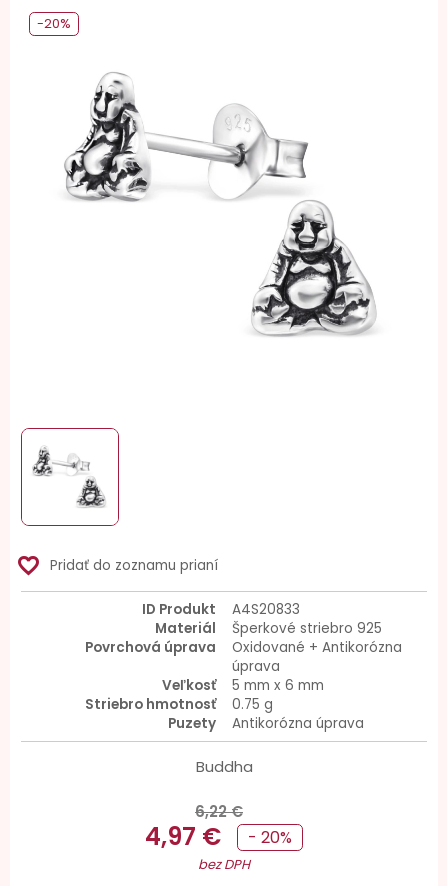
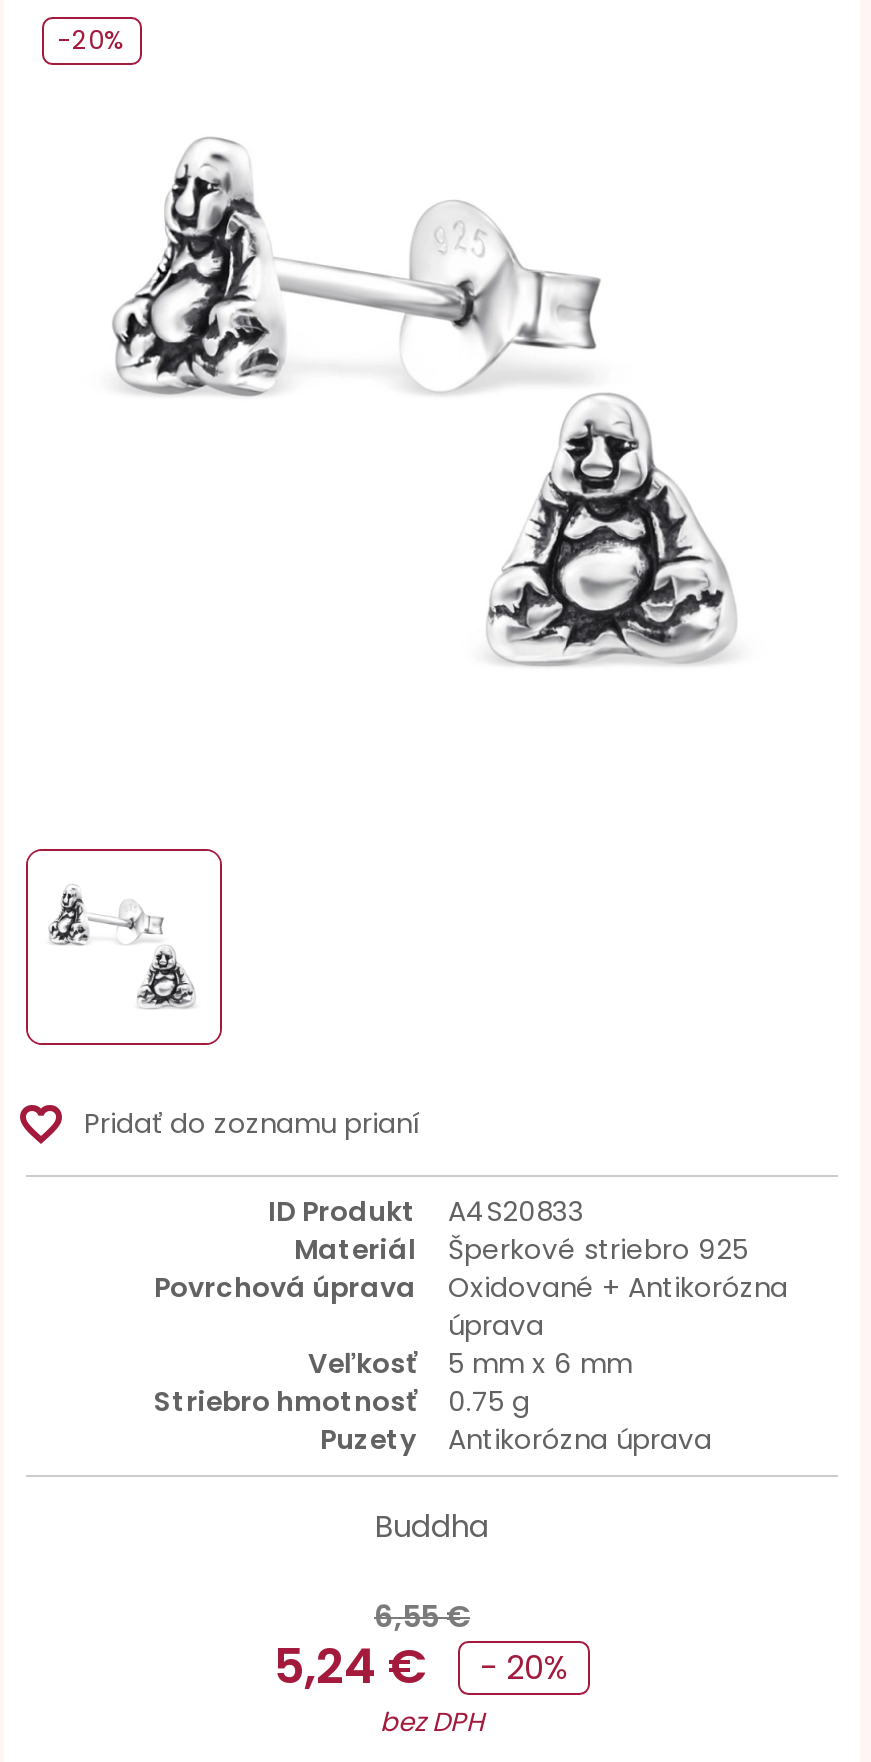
[195,801,243,822] 6,22 € -> [374,1595,470,1637] 6,55 €
[145,820,292,853] 4,97 € - 20% -> [274,1633,568,1699] 5,24 € - 20%

